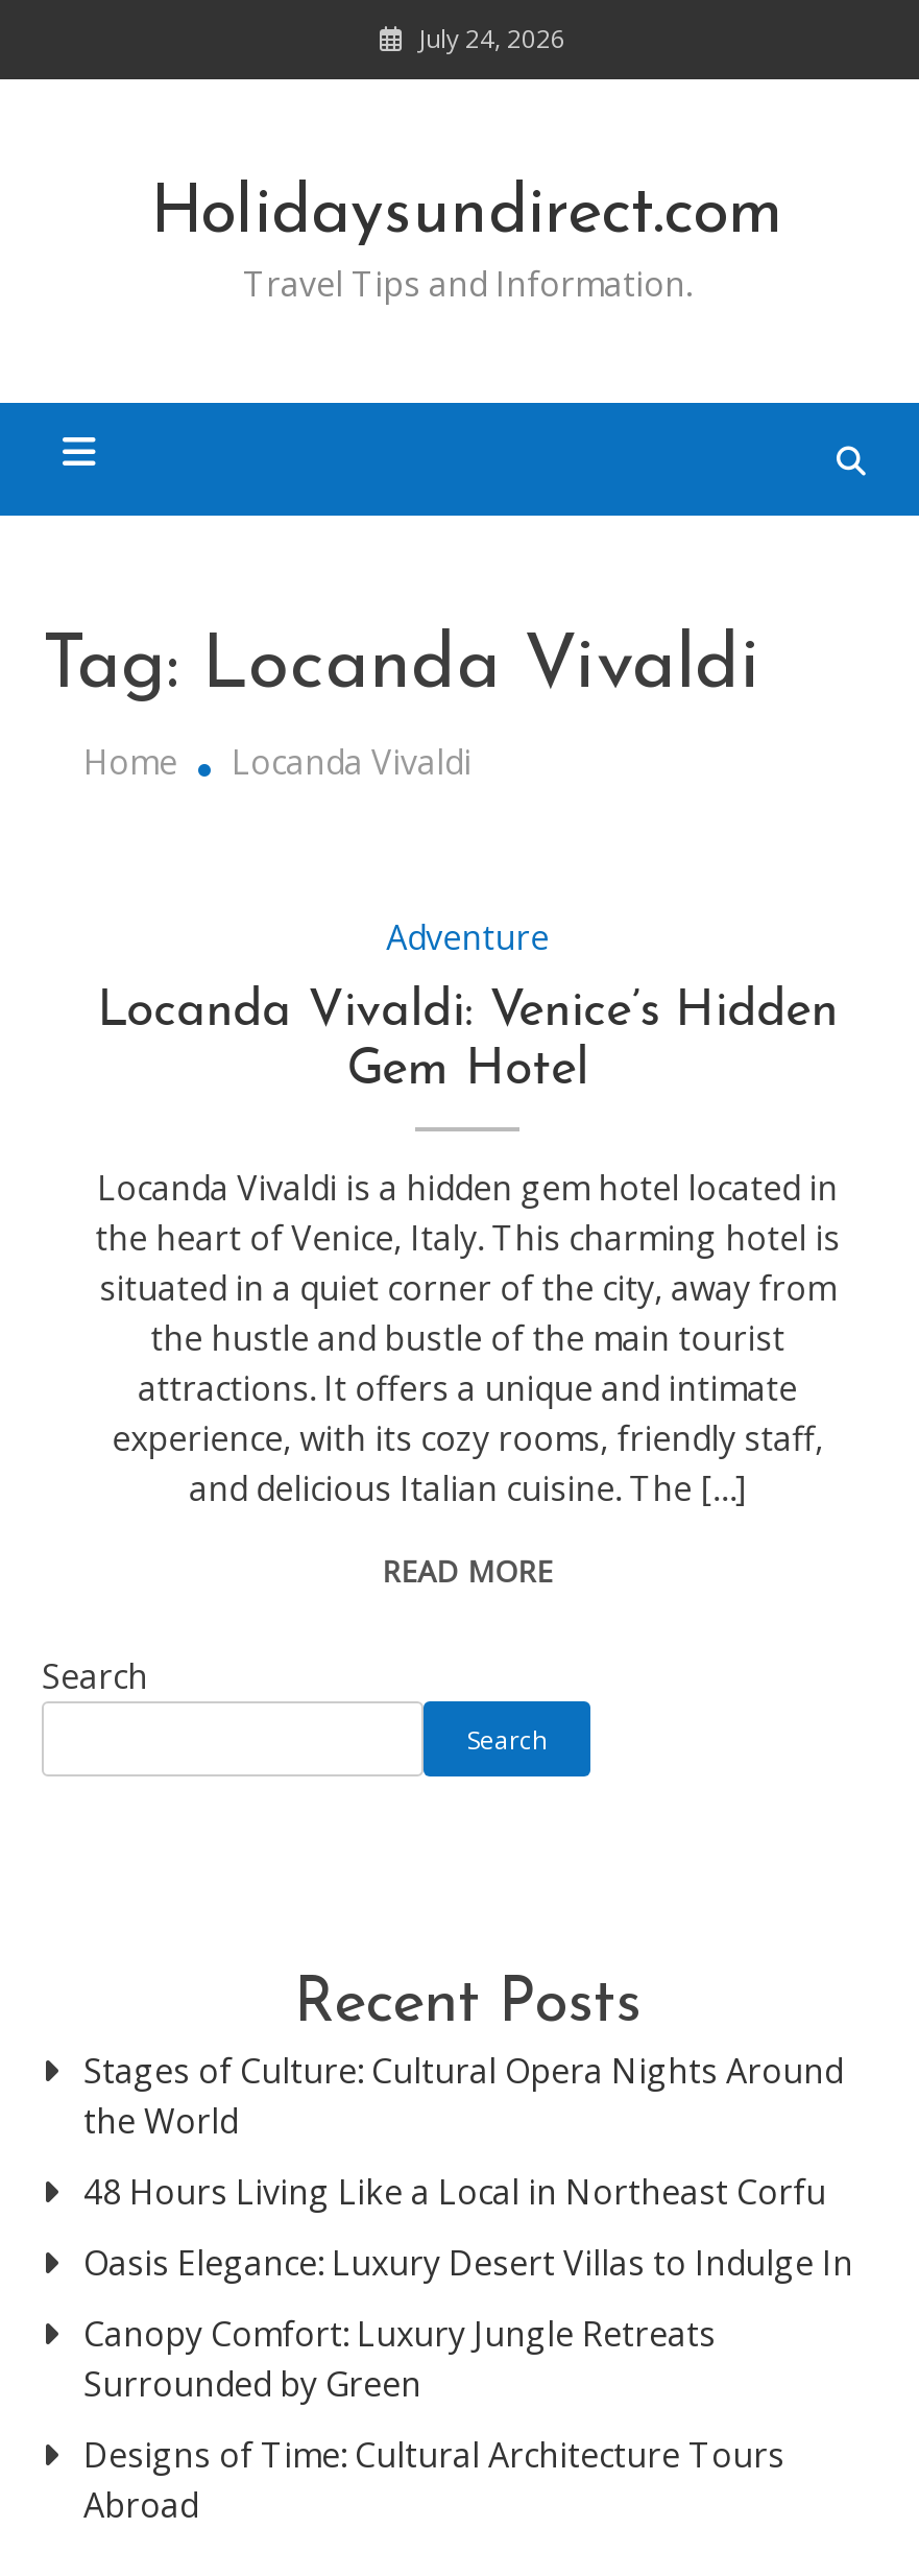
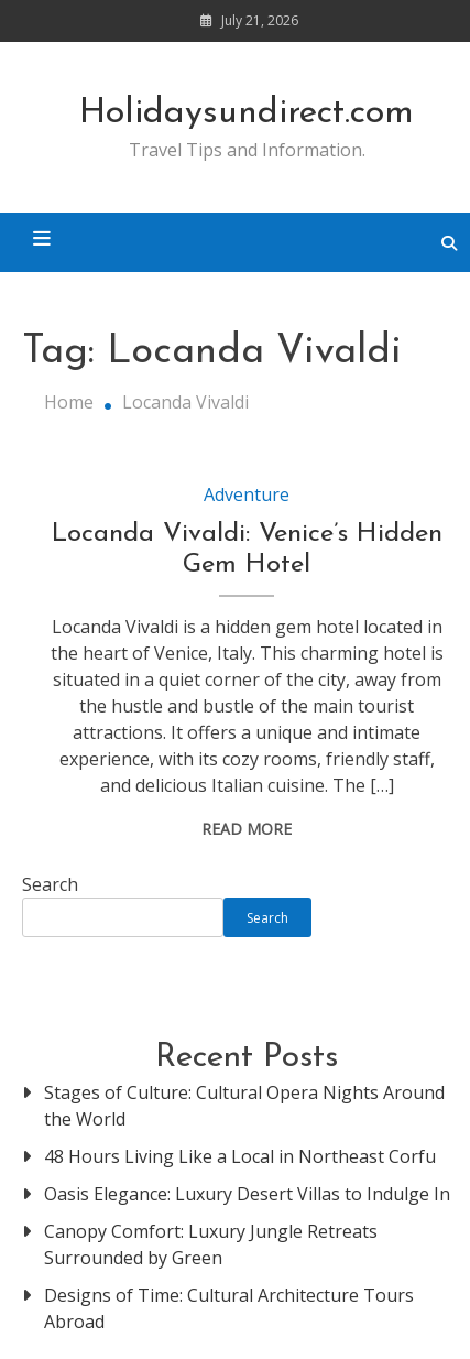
[413,21,565,56] July 24, 2026 -> [218,11,298,30] July 21, 2026

